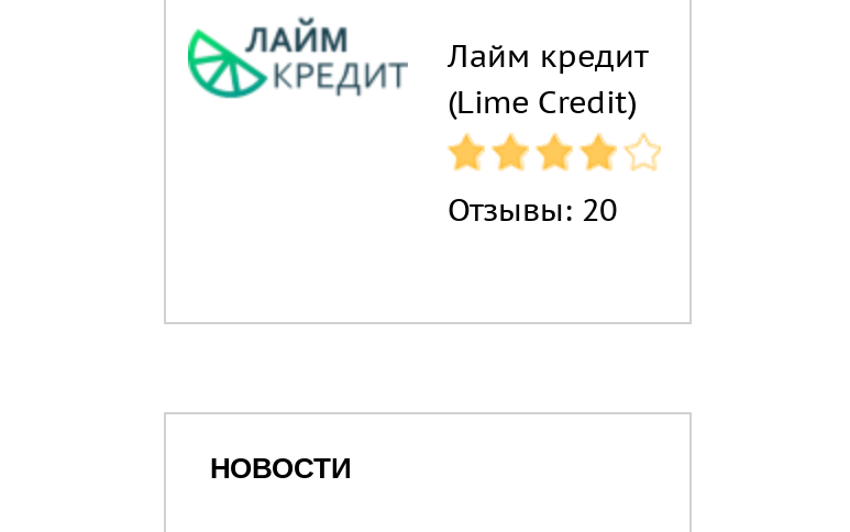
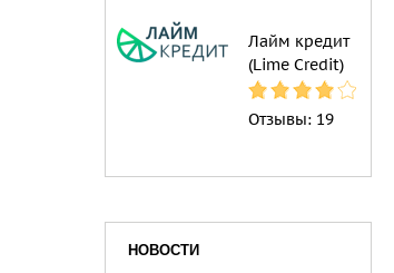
[448,191,617,231] Отзывы: 20 -> [248,110,334,130] Отзывы: 19

